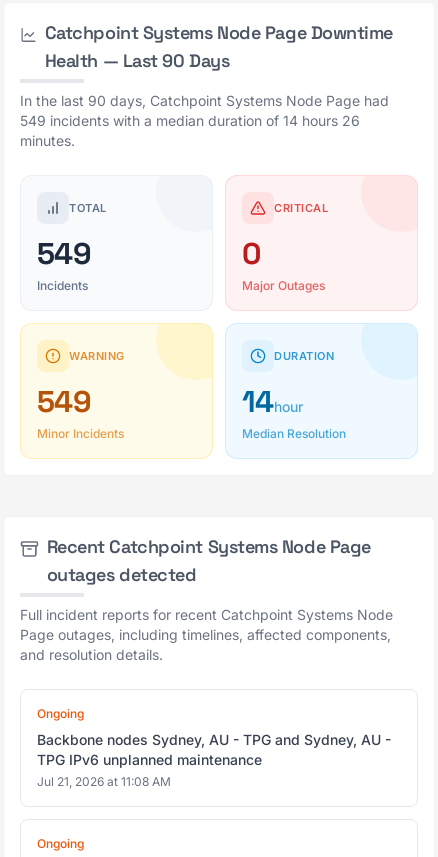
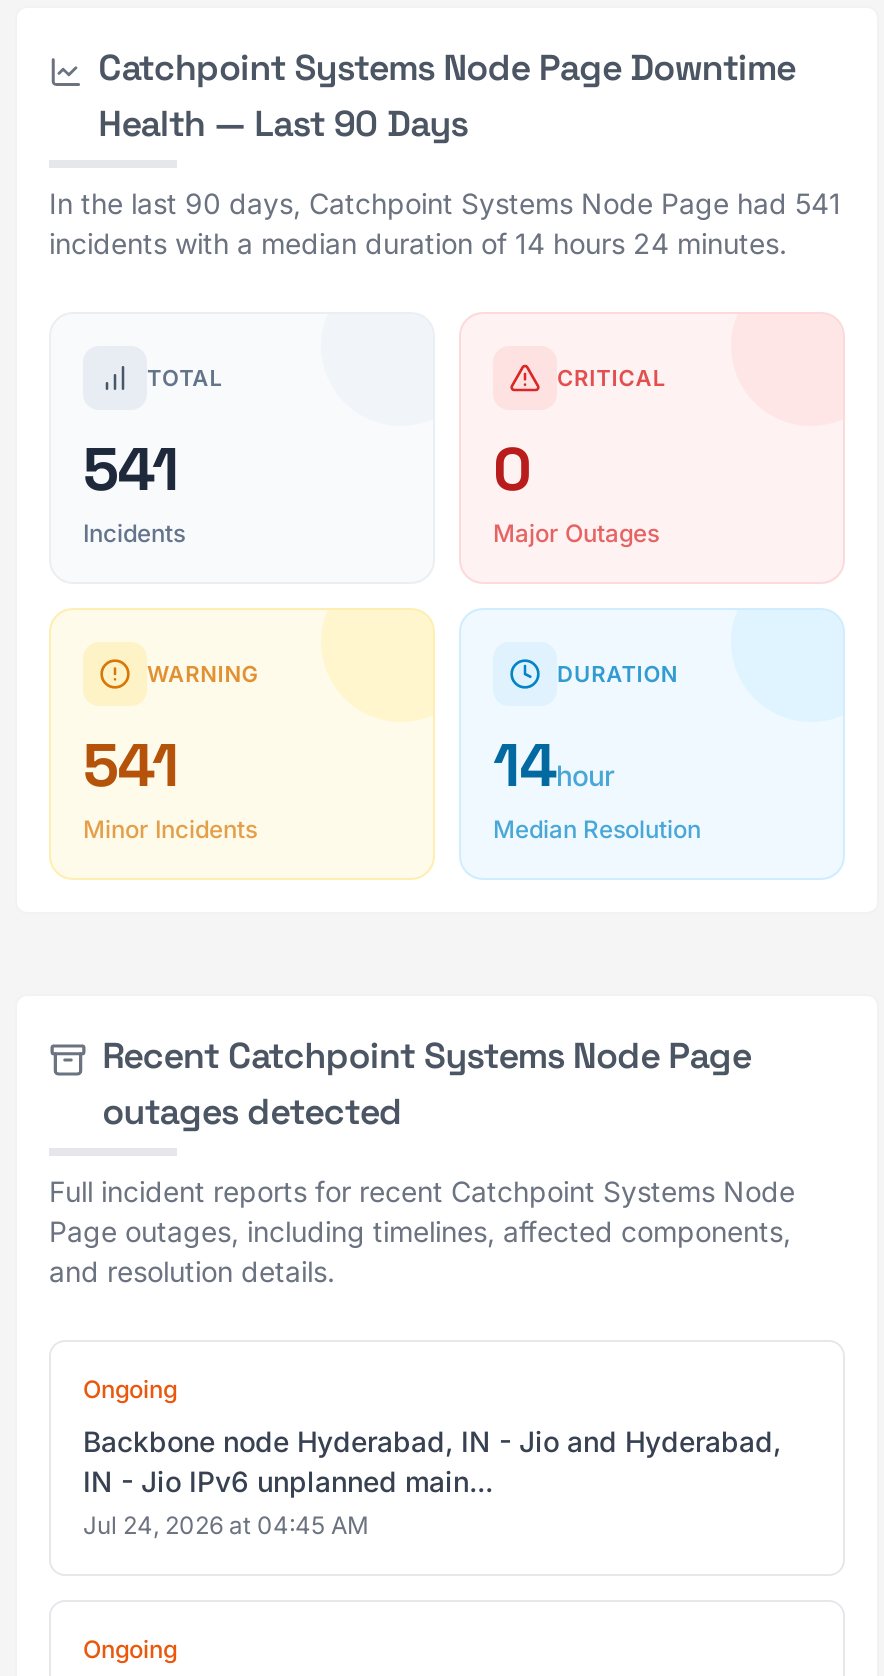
[20,92,389,149] In the last 90 days, Catchpoint Systems Node Page had | 549 incidents with a median duration of 14 hours 26 | minutes. -> [49,186,841,260] In the last 90 days, Catchpoint Systems Node Page had 541 | incidents with a median duration of 14 hours 24 minutes.
[37,234,91,273] 549 -> [83,430,179,508] 541
[37,382,91,421] 549 -> [83,726,179,804] 541
[37,731,391,789] Backbone nodes Sydney, AU - TPG and Sydney, AU - | TPG IPv6 unplanned maintenance | Jul 21, 2026 at 11:08 AM -> [83,1424,781,1540] Backbone node Hyderabad, IN - Jio and Hyderabad, | IN - Jio IPv6 unplanned main... | Jul 24, 2026 at 04:45 AM

